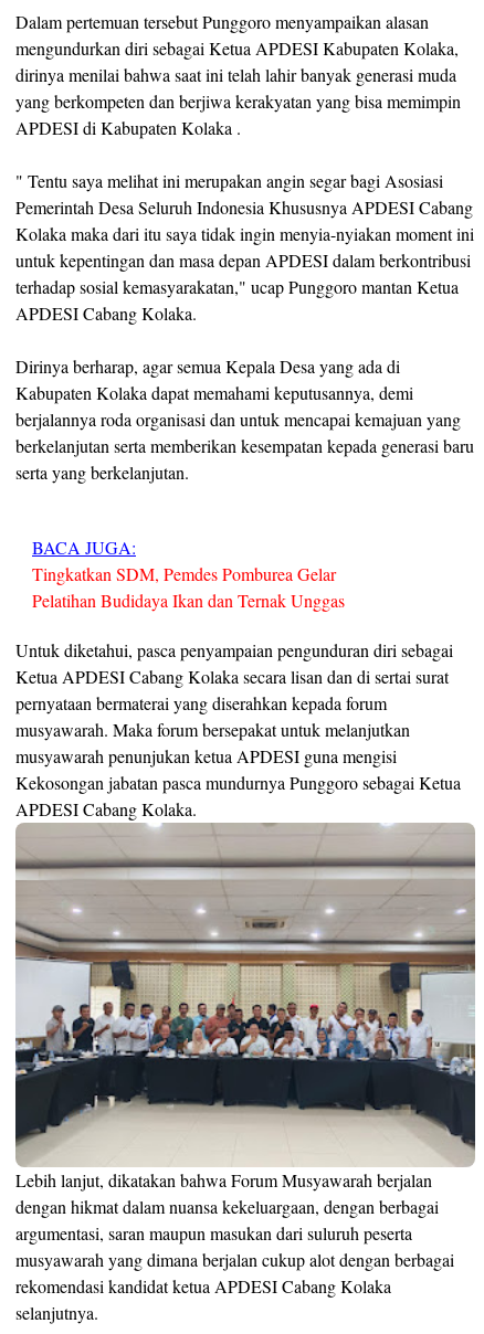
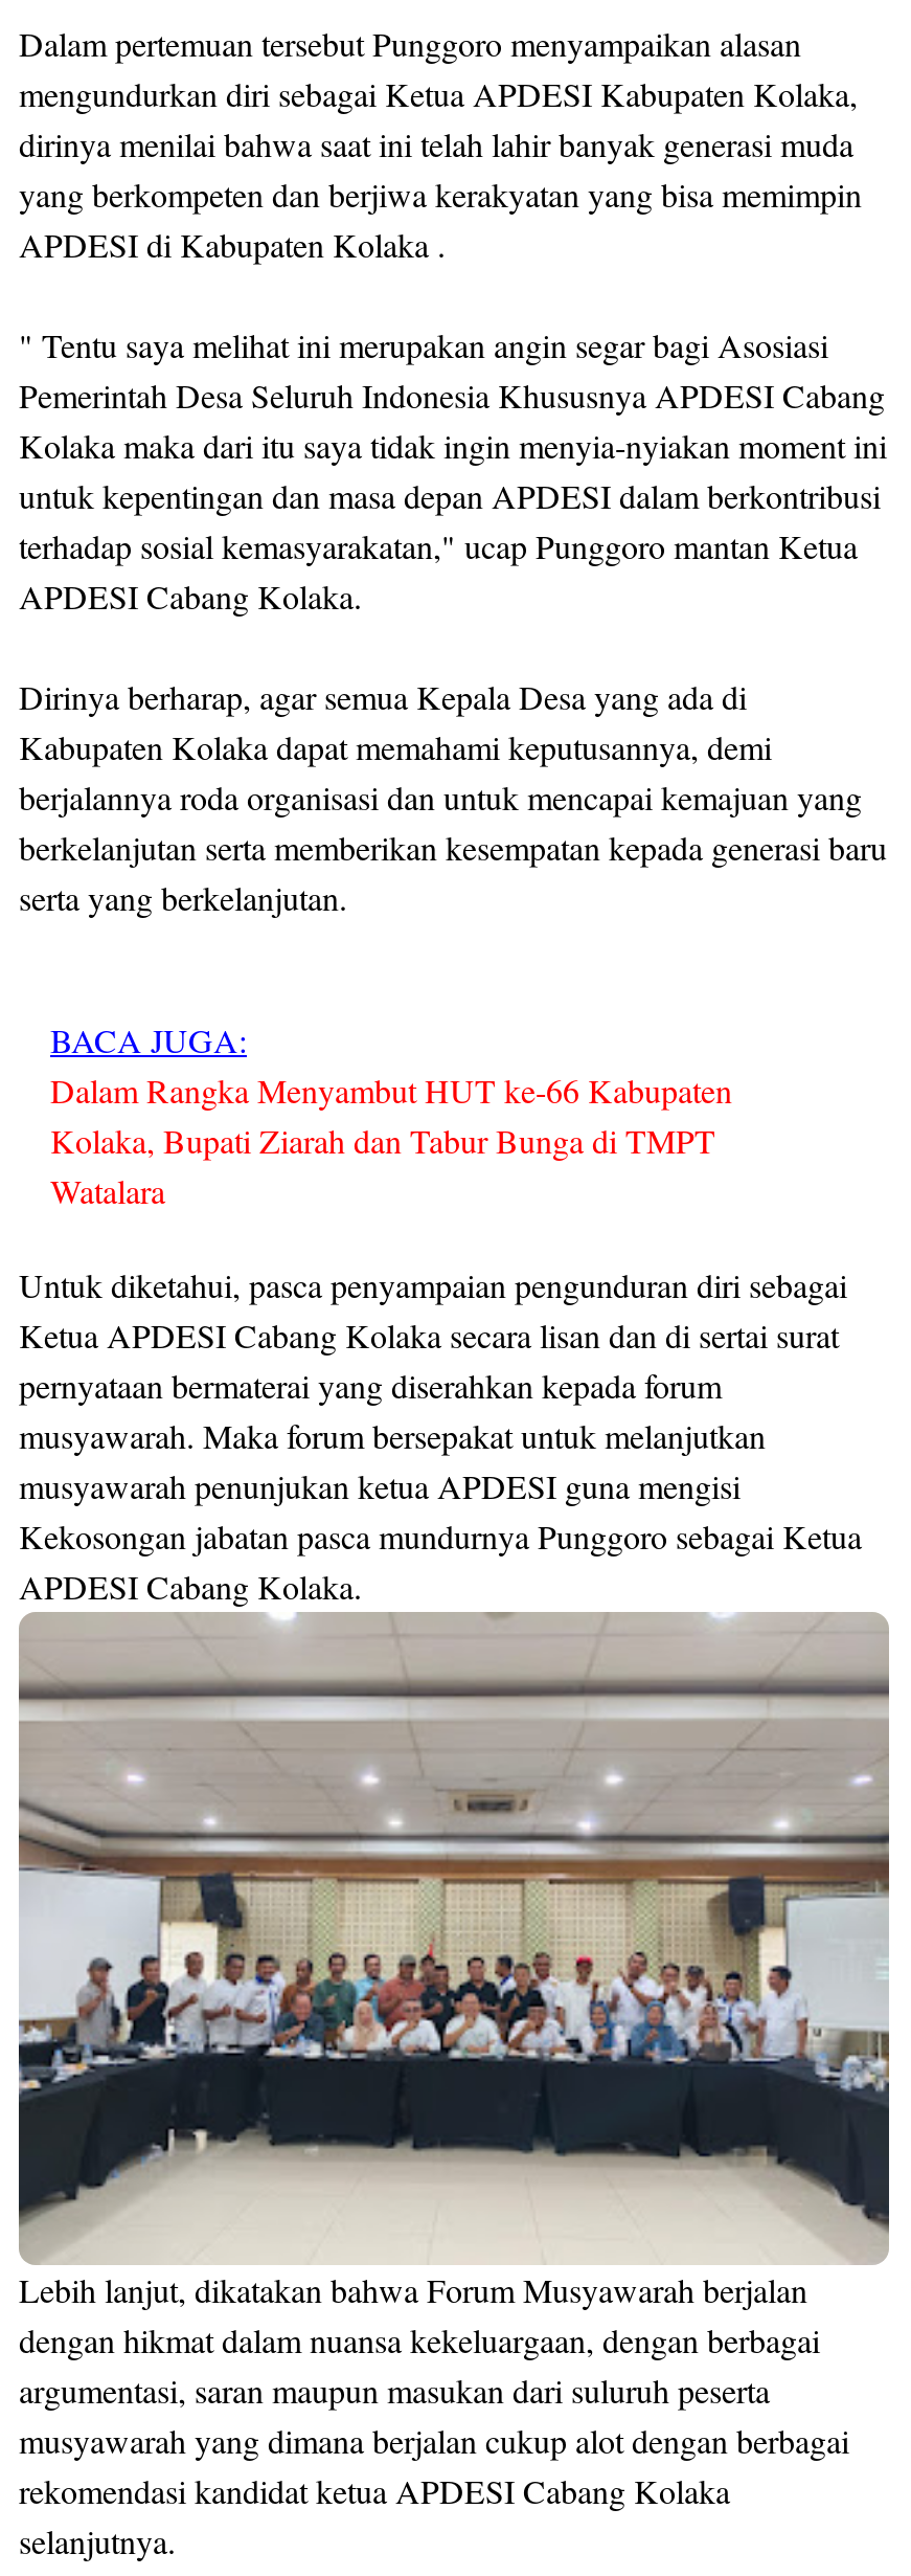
[32,562,345,612] Tingkatkan SDM, Pemdes Pomburea Gelar | Pelatihan Budidaya Ikan dan Ternak Unggas -> [50,1068,732,1212] Dalam Rangka Menyambut HUT ke-66 Kabupaten | Kolaka, Bupati Ziarah dan Tabur Bunga di TMPT | Watalara

